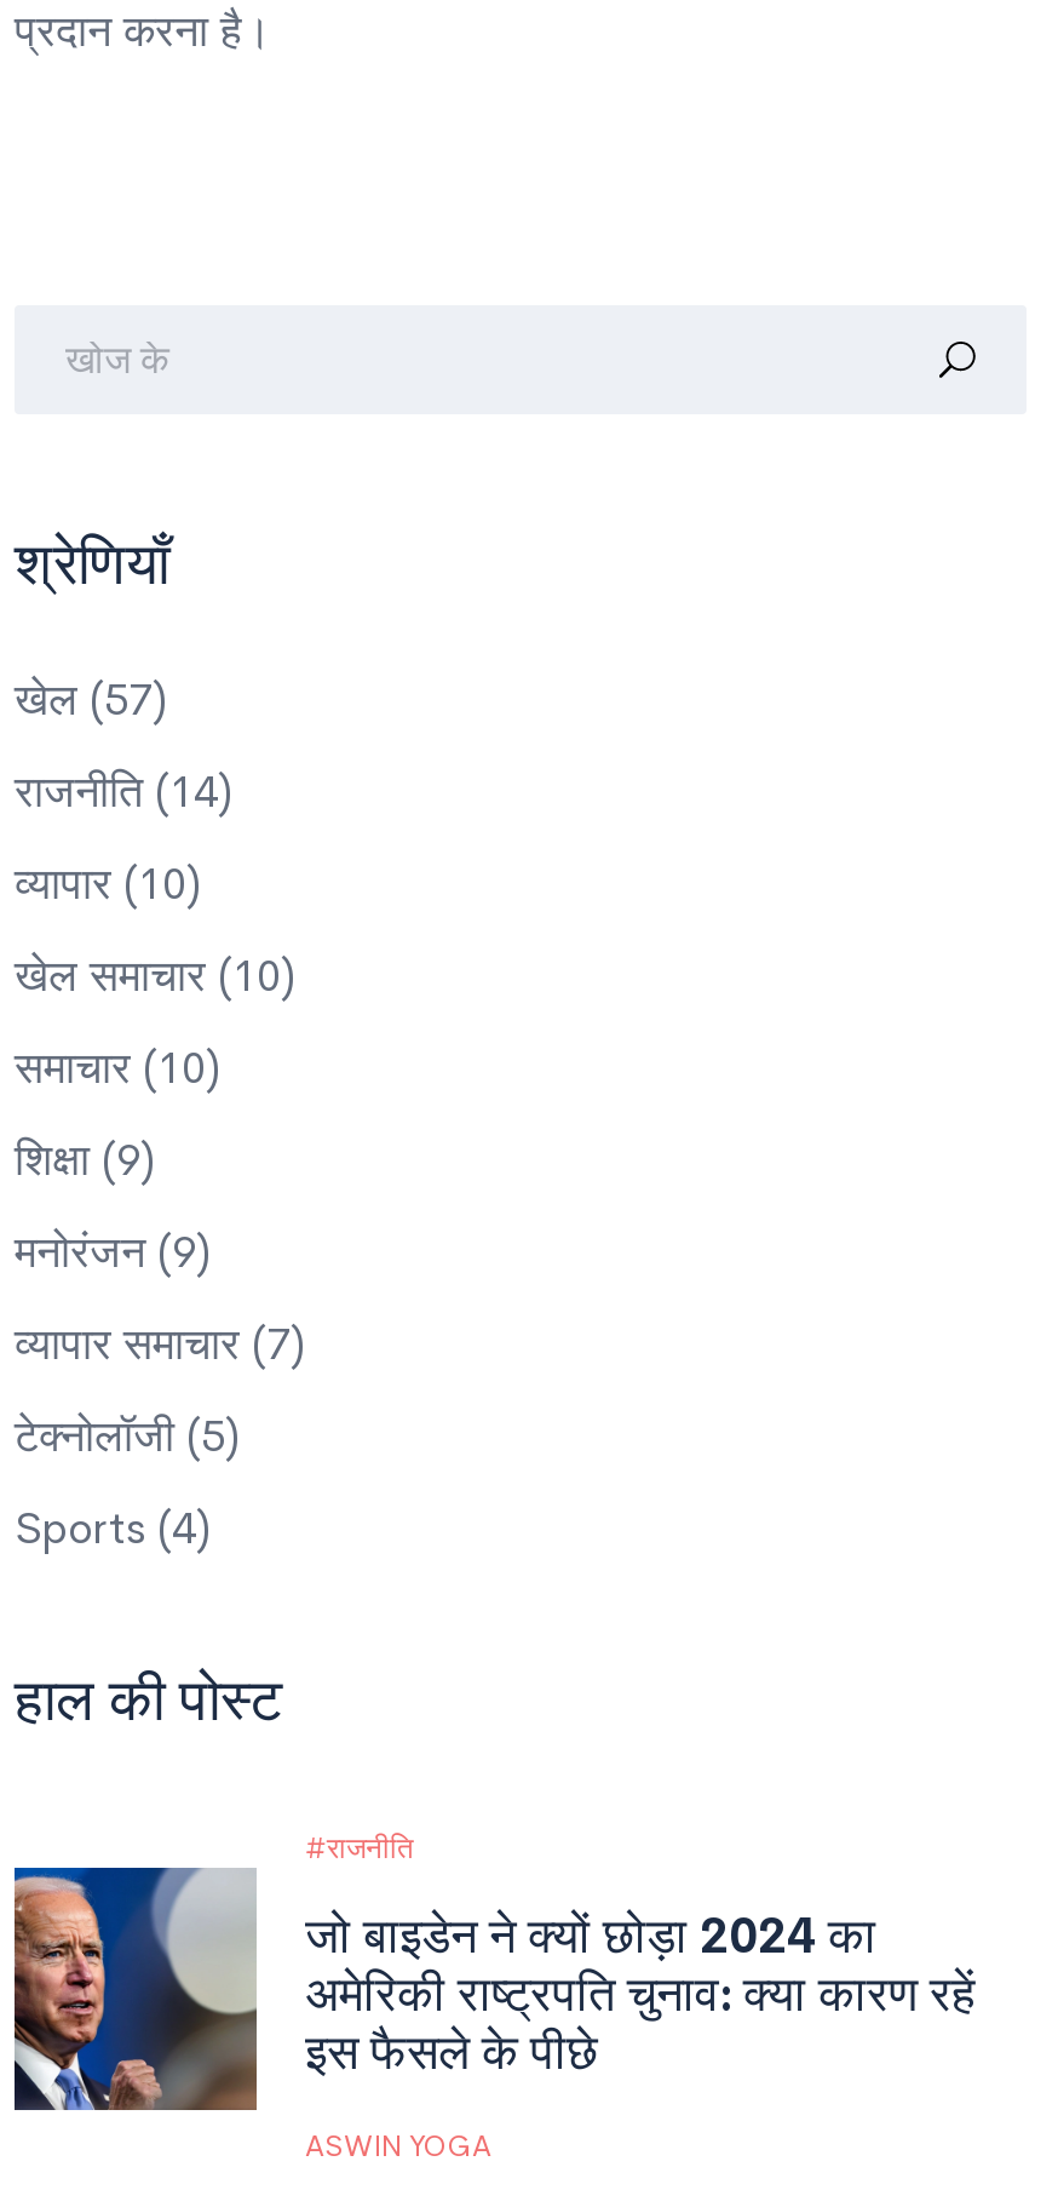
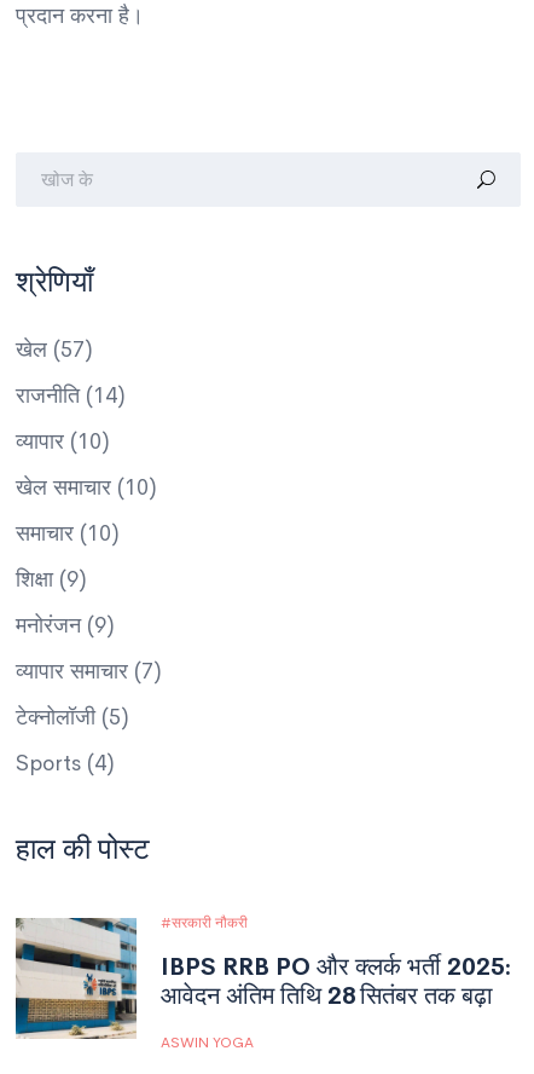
[327,1830,414,1868] राजनीति -> [172,913,248,933] सरकारी नौकरी
[12,1865,976,2112] [image] | जो बाइडेन ने क्यों छोड़ा 2024 का | अमेरिकी राष्ट्रपति चुनाव: क्या कारण रहें | इस फैसले के पीछे -> [14,917,511,1040] [image] | IBPS RRB PO और क्लर्क भर्ती 2025: | आवेदन अंतिम तिथि 28 सितंबर तक बढ़ा

